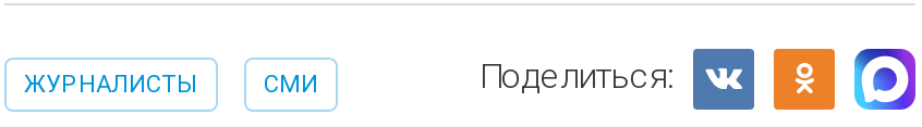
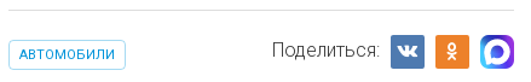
[24,70,318,99] ЖУРНАЛИСТЫ | СМИ -> [19,48,115,63] АВТОМОБИЛИ

